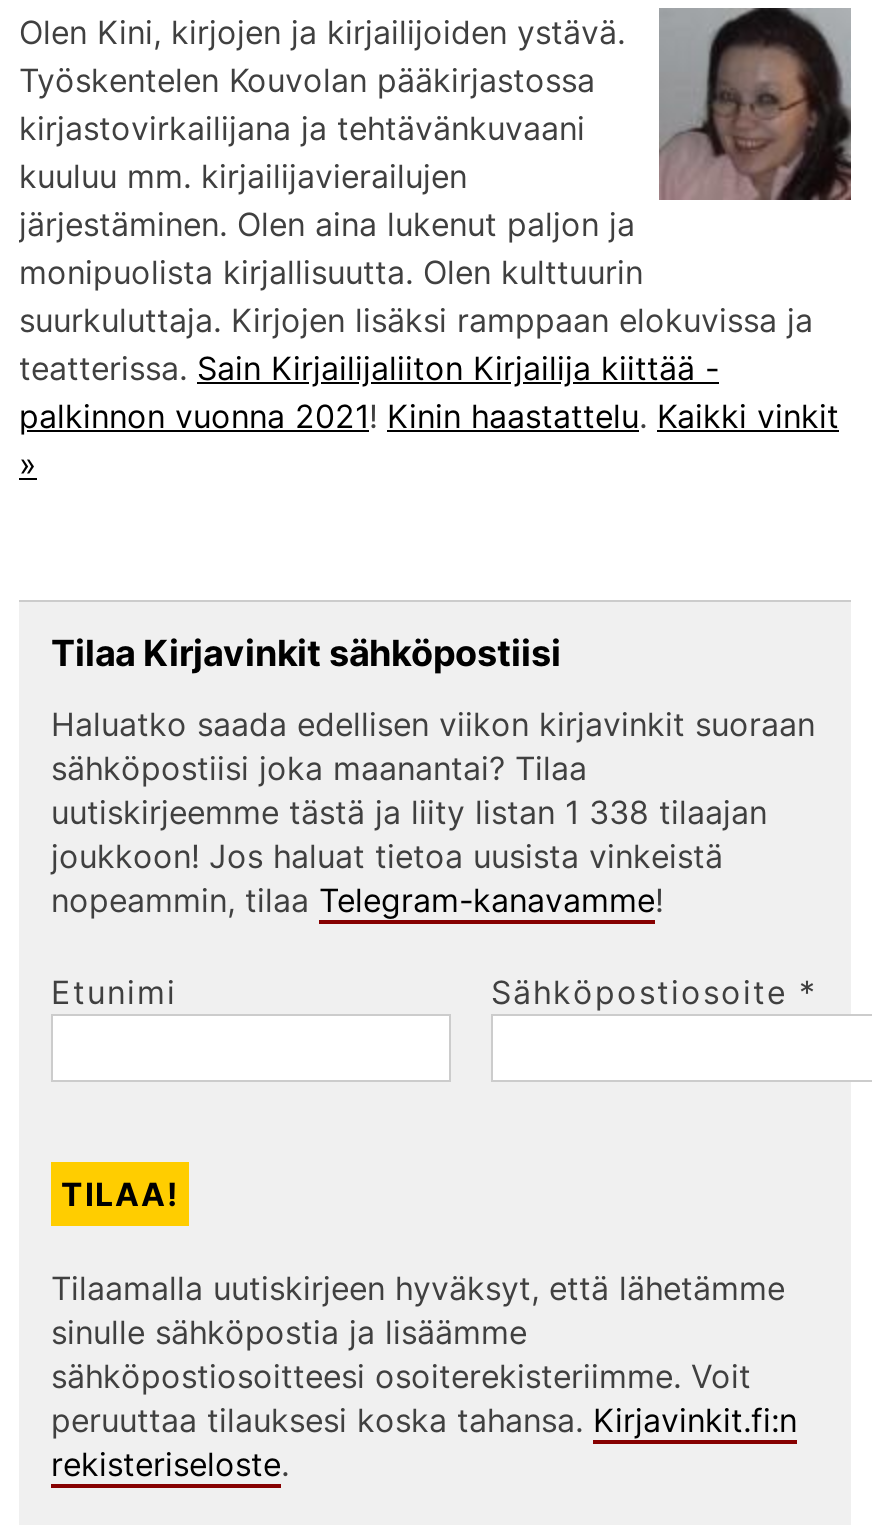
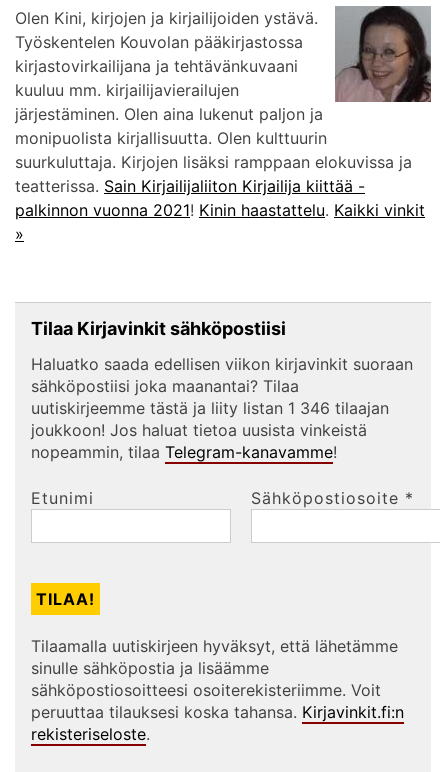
[51,793,767,833] uutiskirjeemme tästä ja liity listan 1 338 tilaajan -> [31,398,389,418] uutiskirjeemme tästä ja liity listan 1 346 tilaajan

